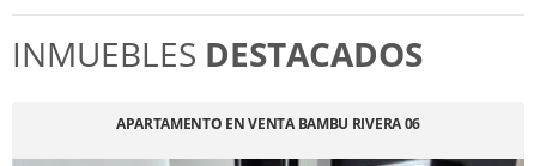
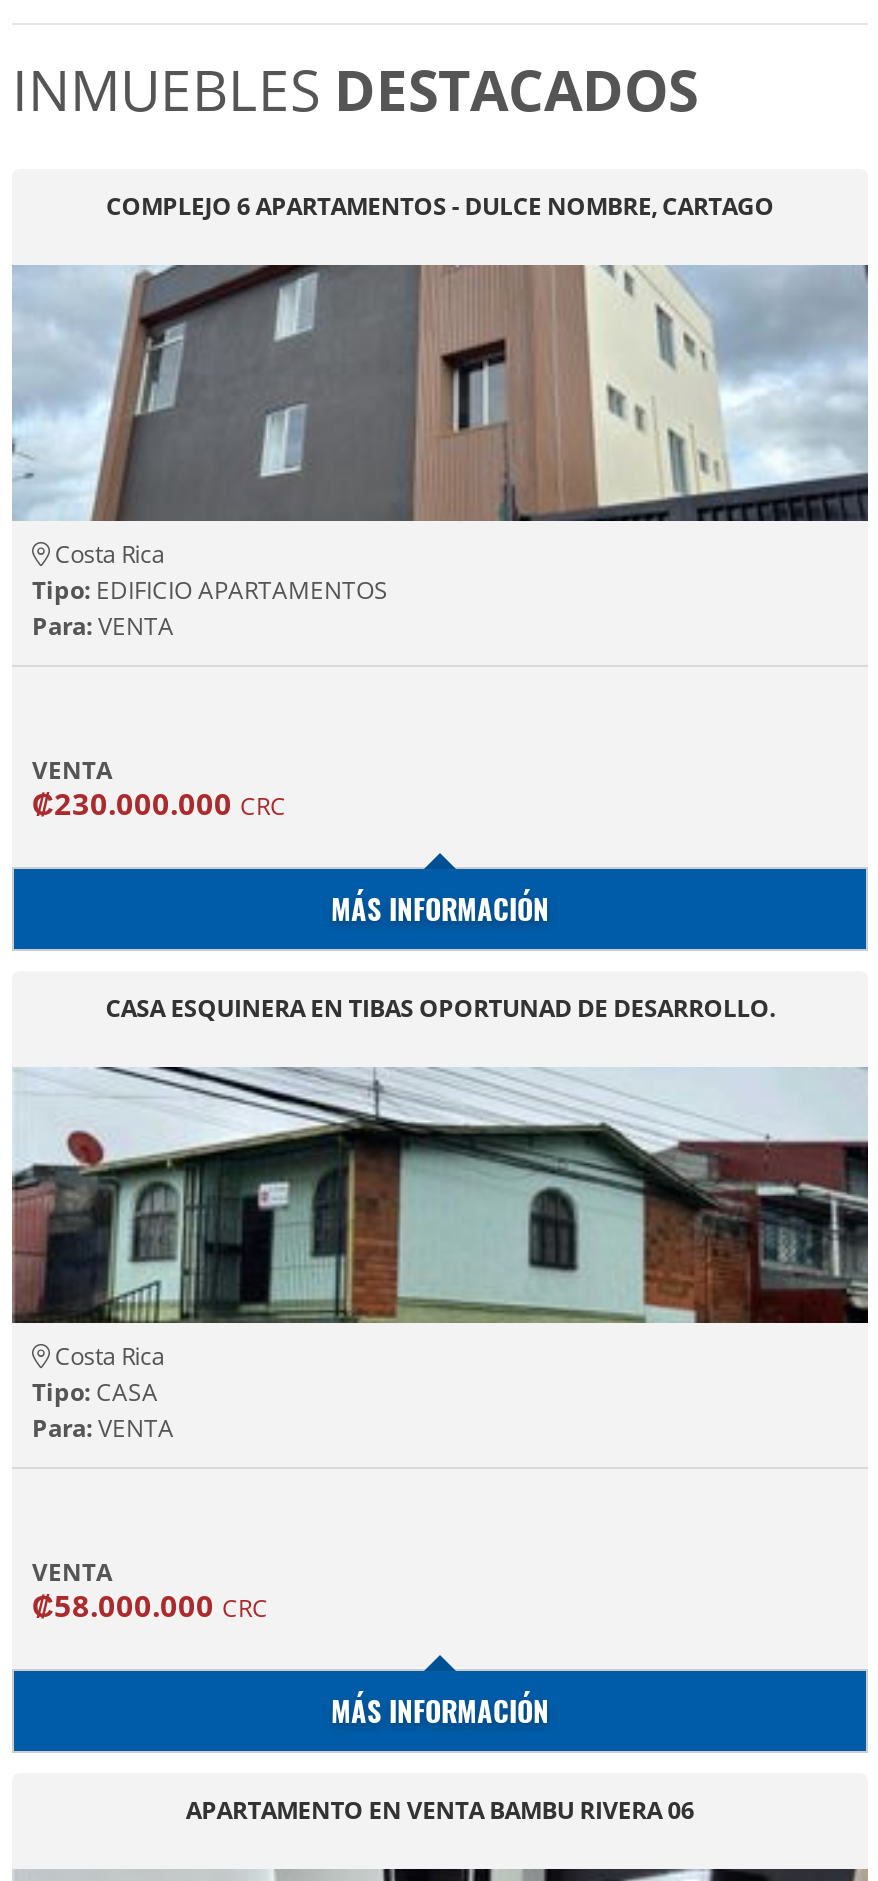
none -> [12,263,868,643] [image] | Costa Rica | Tipo: EDIFICIO APARTAMENTOS | Para: VENTA
none -> [12,1065,868,1445] [image] | Costa Rica | Tipo: CASA | Para: VENTA
none -> [32,753,775,1025] VENTA | ₡230.000.000 CRC | MÁS INFORMACIÓN | CASA ESQUINERA EN TIBAS OPORTUNAD DE DESARROLLO.
none -> [32,1555,549,1731] VENTA | ₡58.000.000 CRC | MÁS INFORMACIÓN
none -> [106,189,774,223] COMPLEJO 6 APARTAMENTOS - DULCE NOMBRE, CARTAGO

